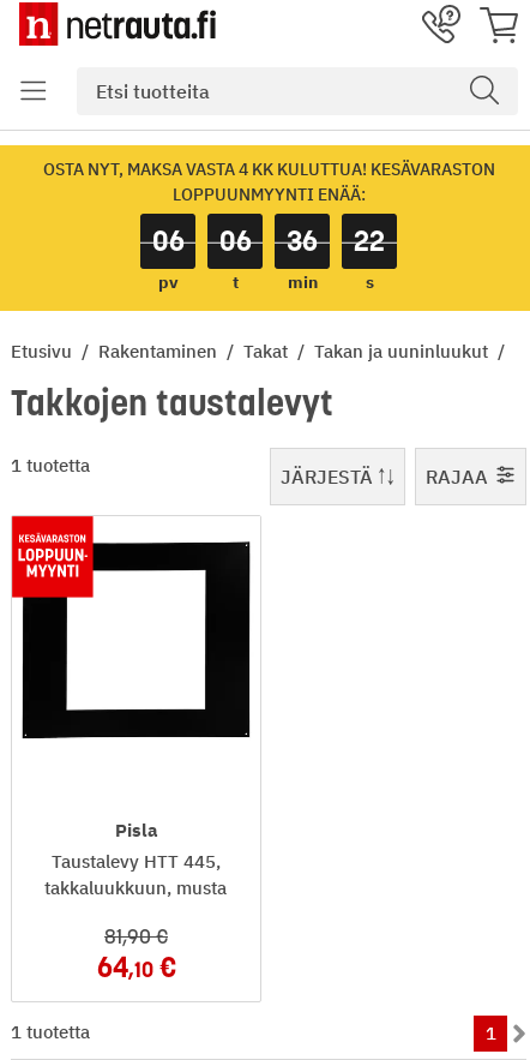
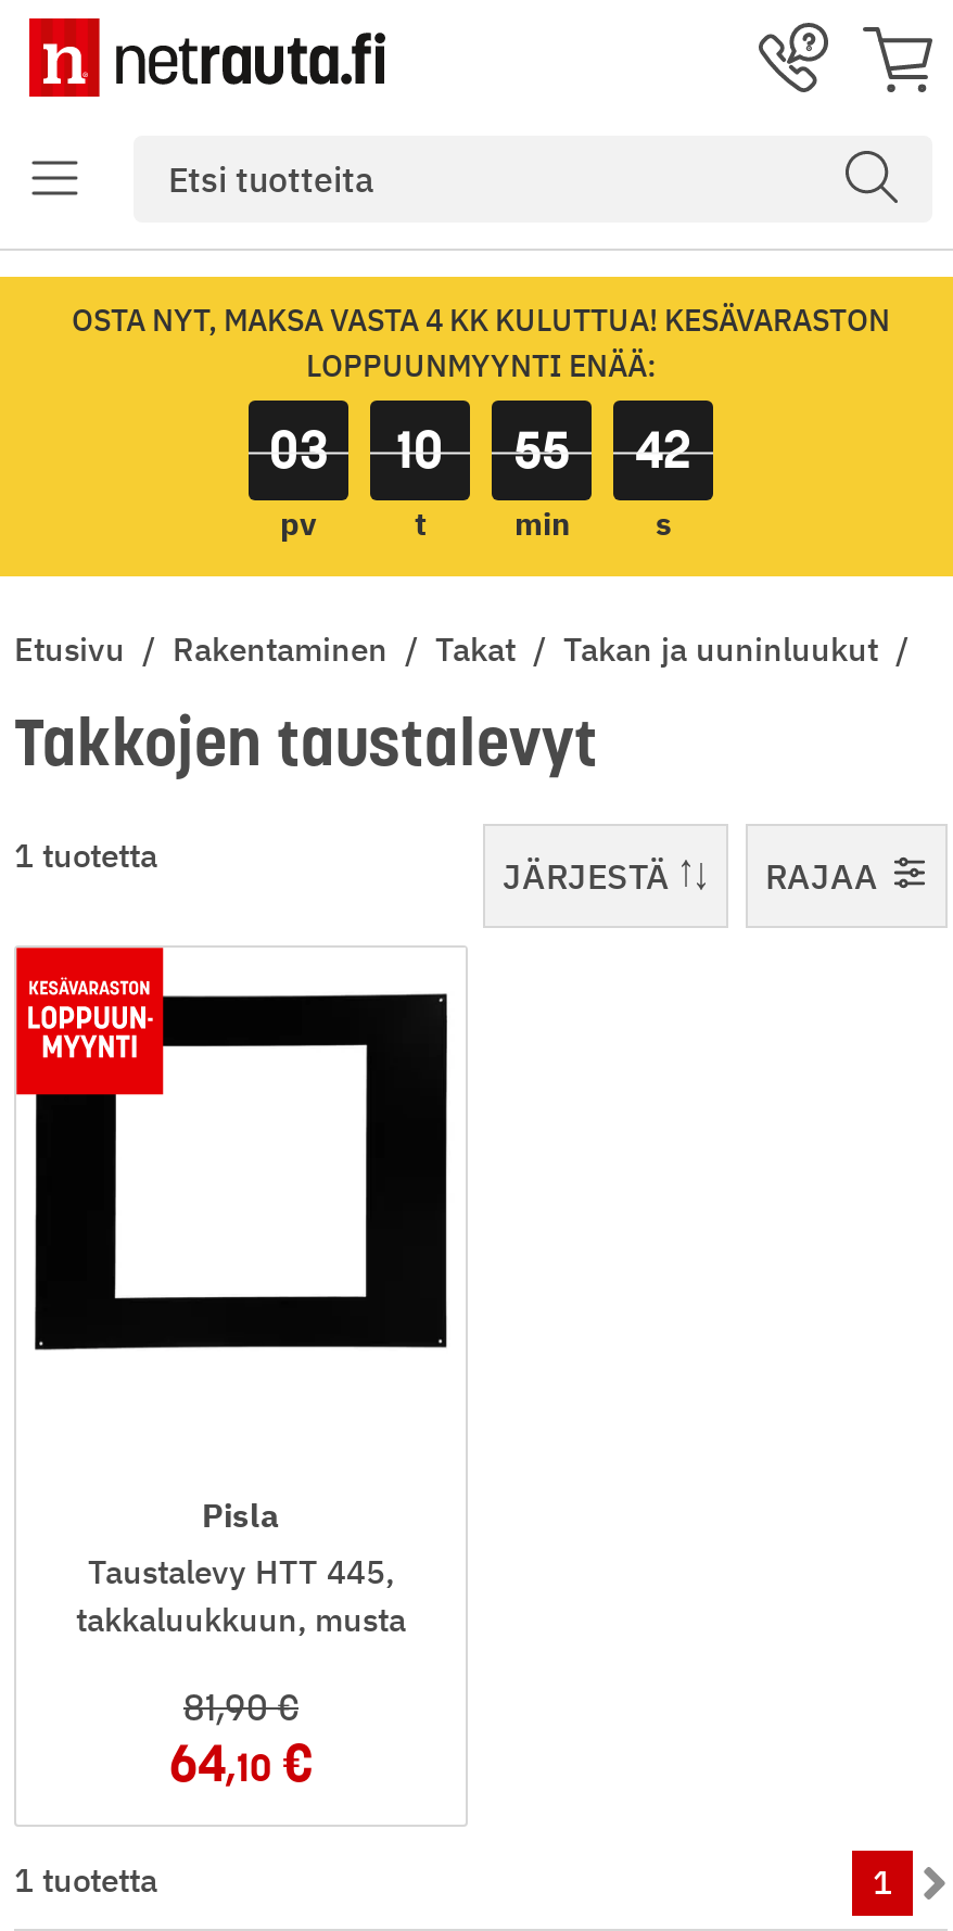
[152,222,184,259] 06 -> [269,416,328,483] 03
[219,222,251,259] 06 -> [396,416,444,483] 10
[287,222,318,259] 36 -> [513,416,570,483] 55
[354,222,385,259] 22 -> [635,416,691,483] 42

